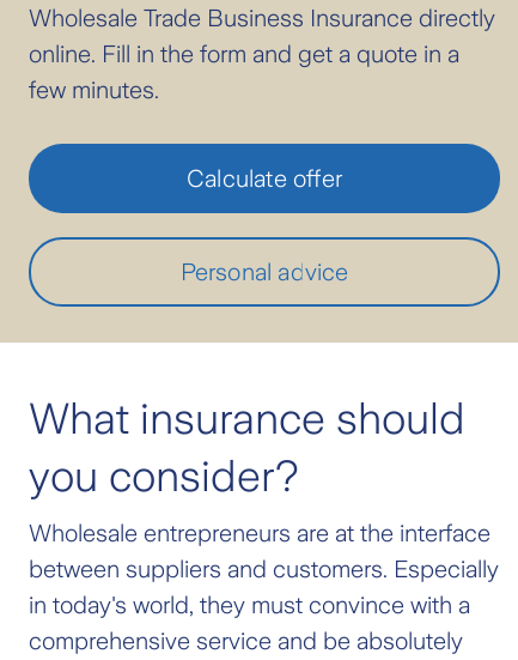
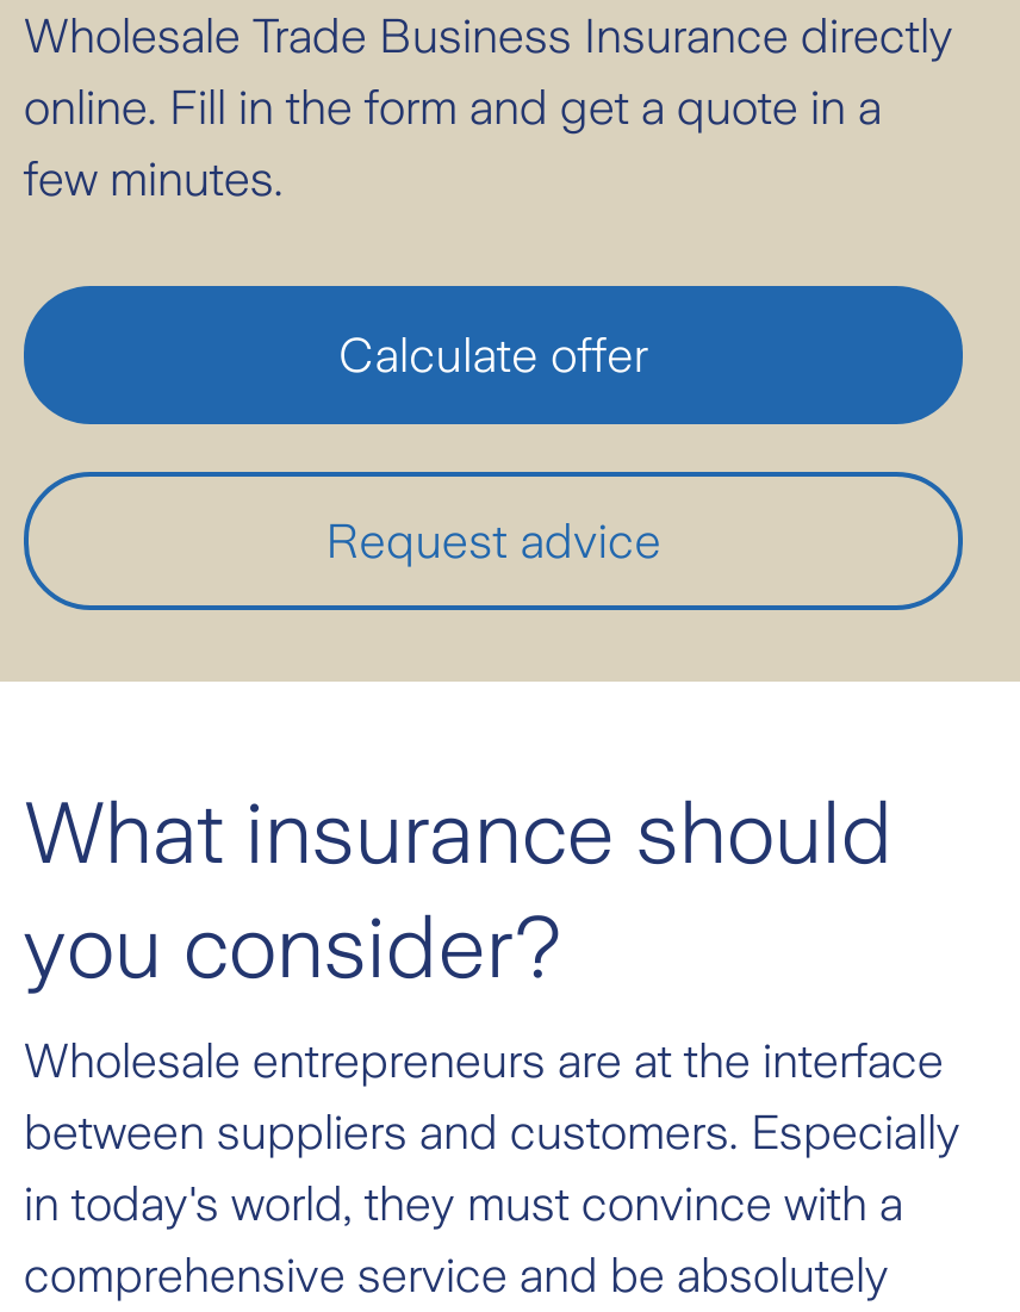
[180,259,349,285] Personal advice -> [326,515,661,567] Request advice

